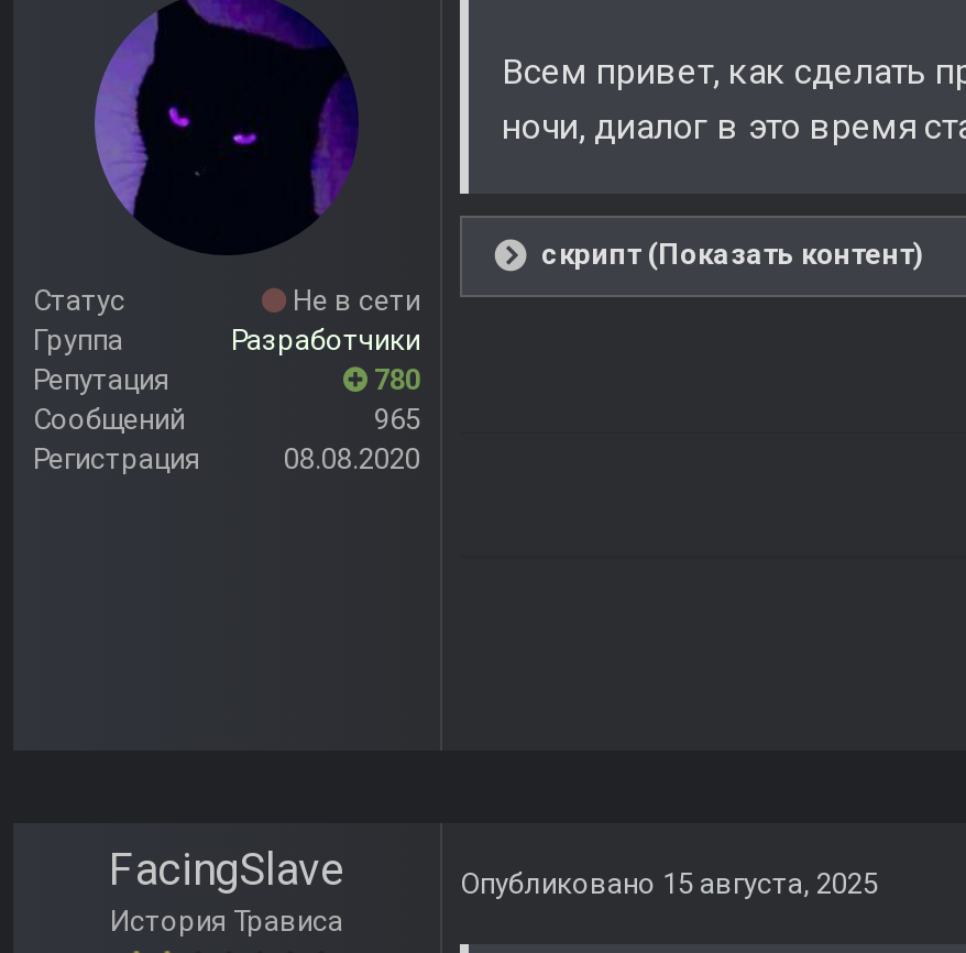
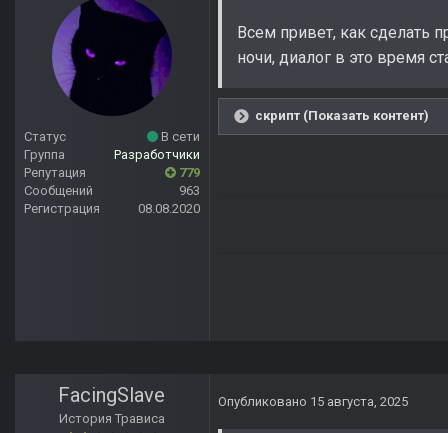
[286,284,420,317] Не в сети -> [158,129,200,144] В сети
[367,364,420,397] 780 -> [176,165,200,180] 779
[374,403,420,436] 965 -> [179,183,200,198] 963

